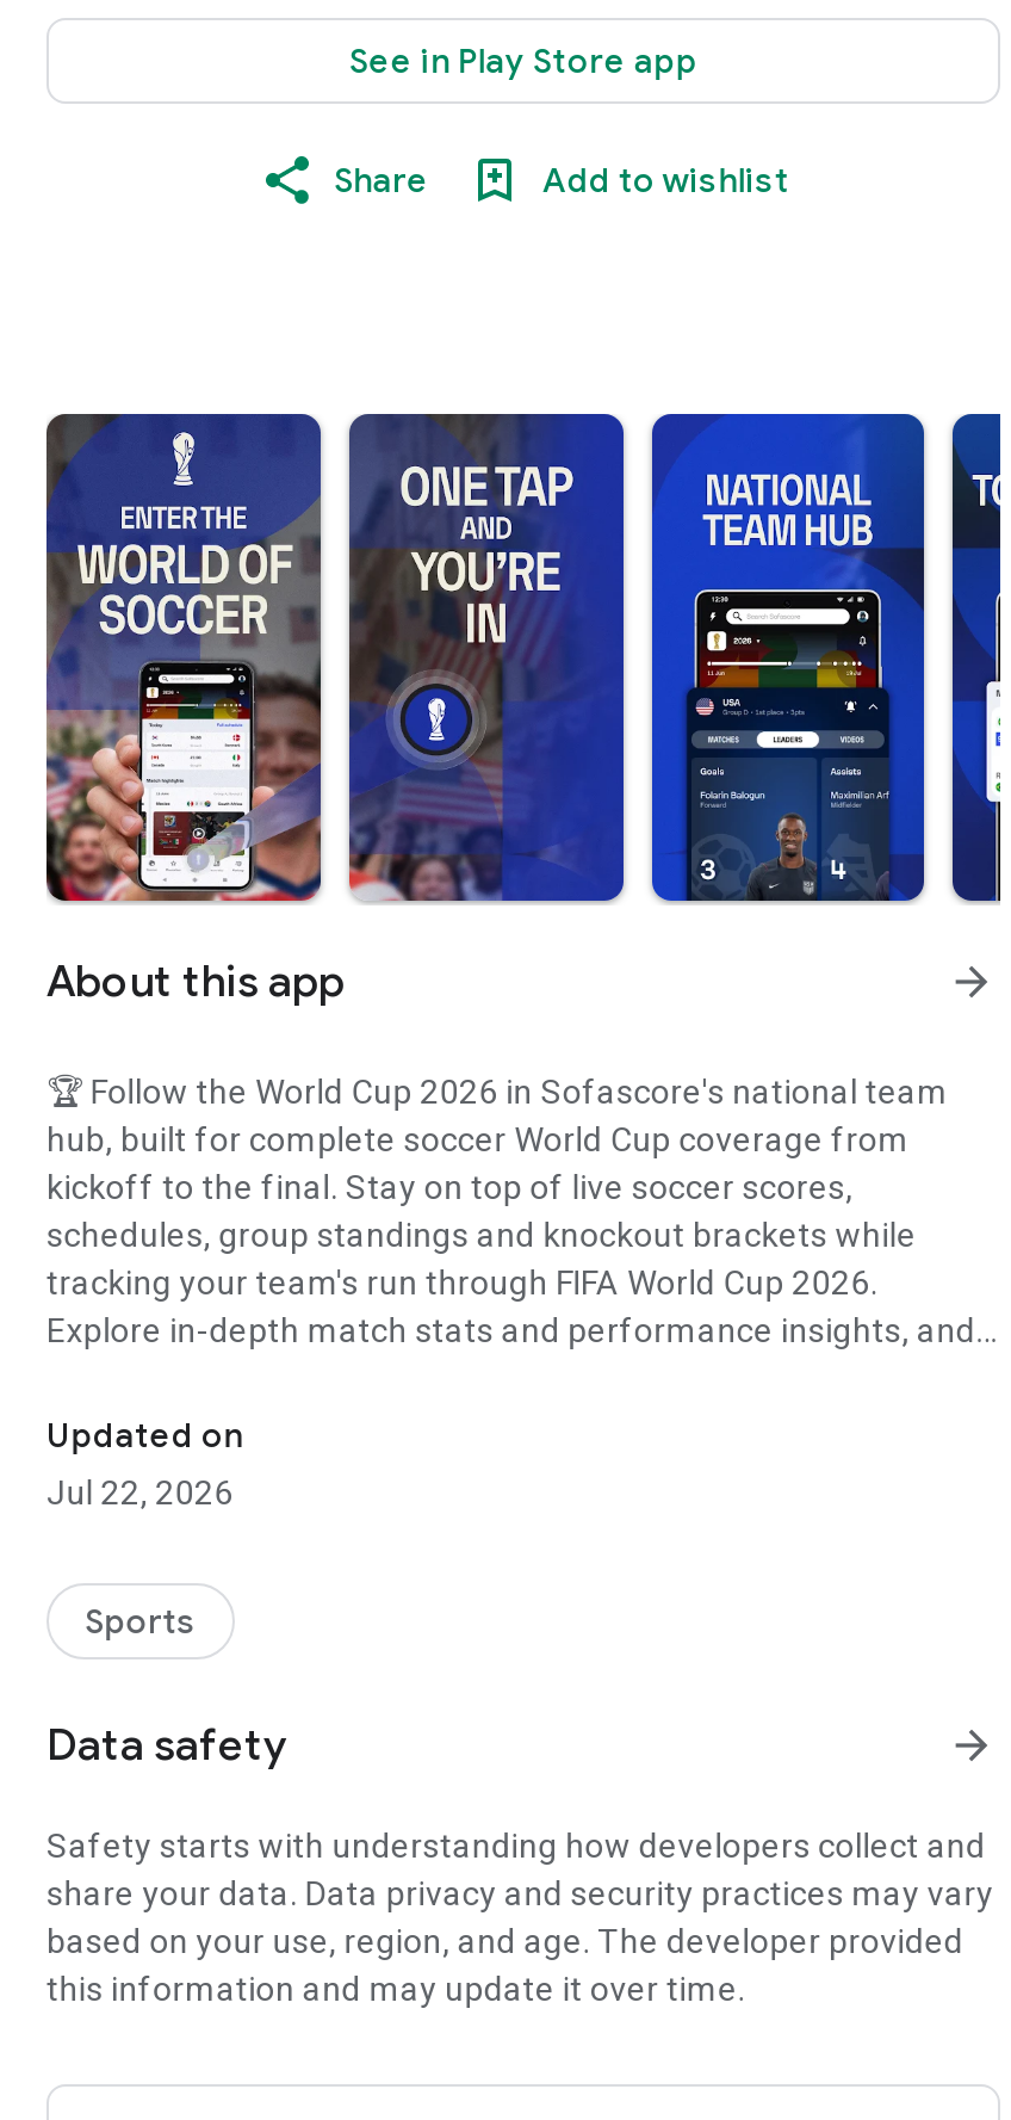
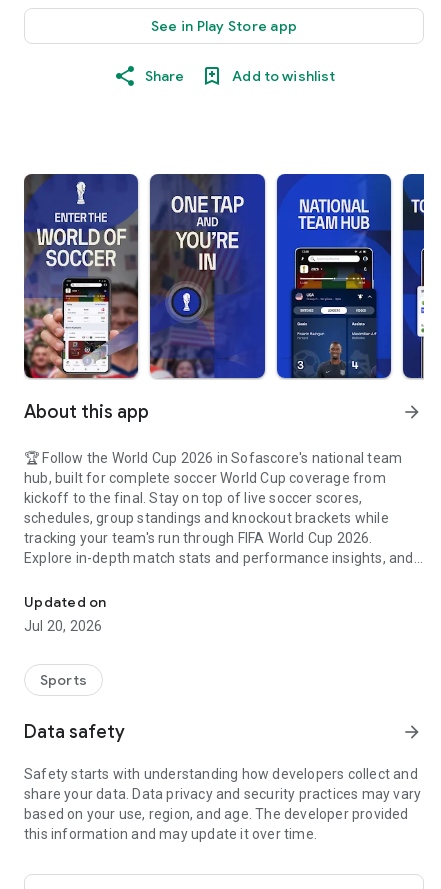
[46,1473,233,1512] Jul 22, 2026 -> [24,618,102,634] Jul 20, 2026

